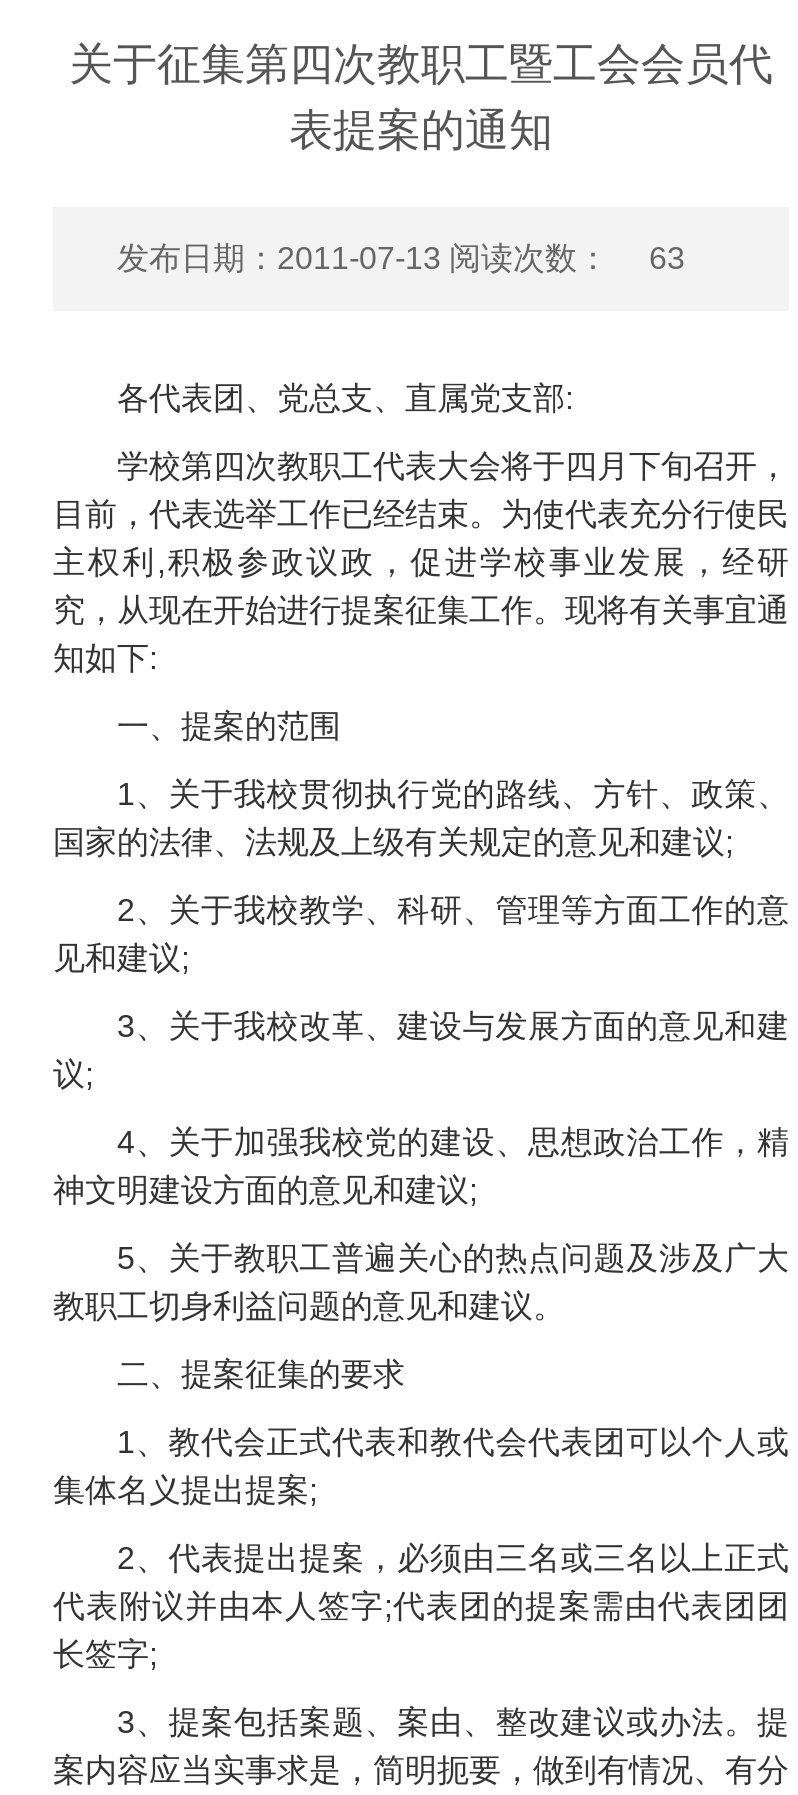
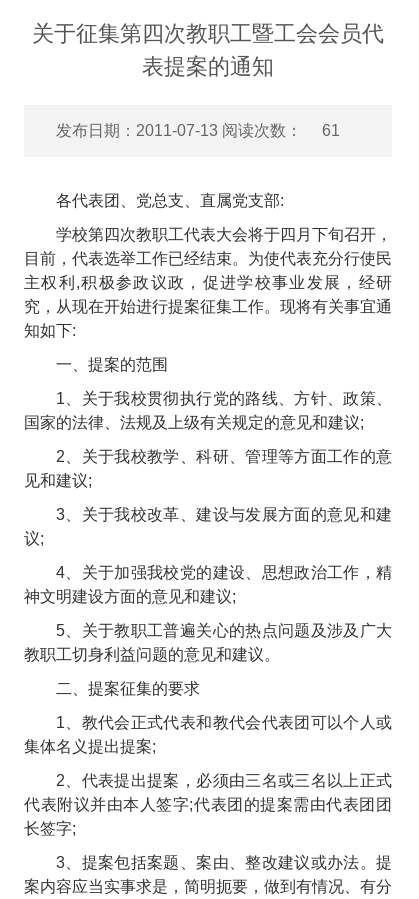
[117,241,685,275] 发布日期：2011-07-13 阅读次数： 63 -> [56,122,340,139] 发布日期：2011-07-13 阅读次数： 61

